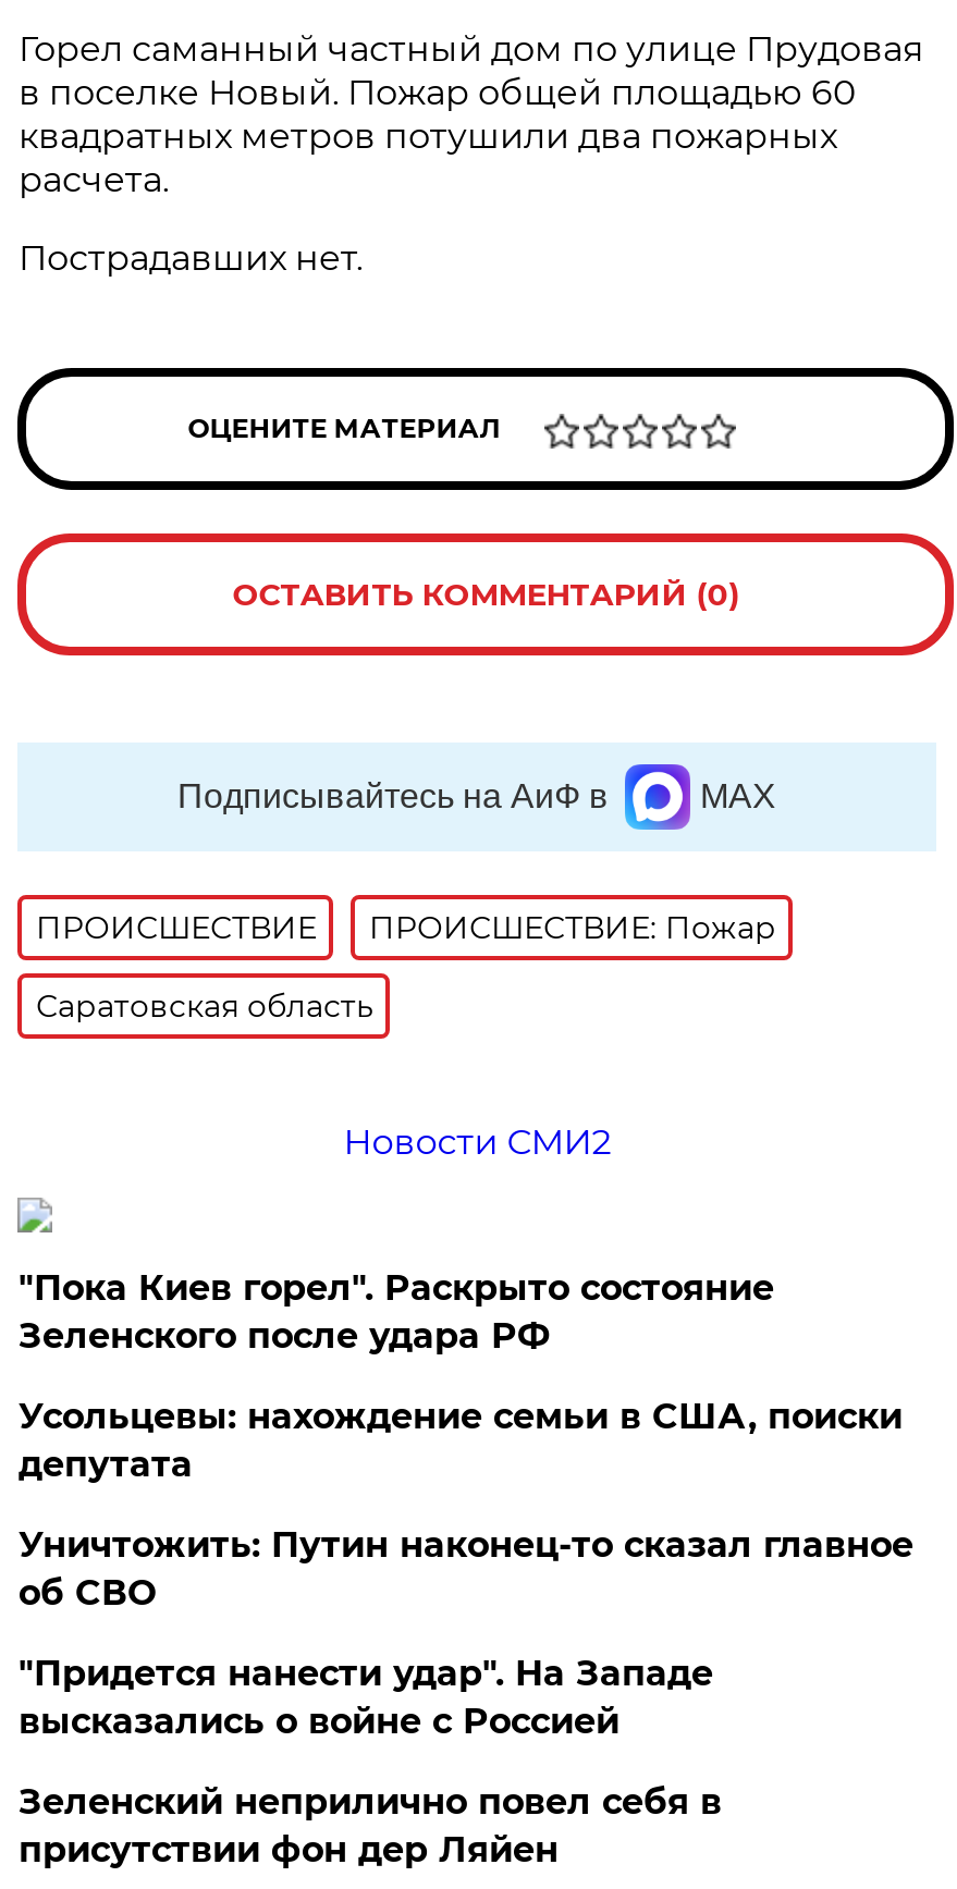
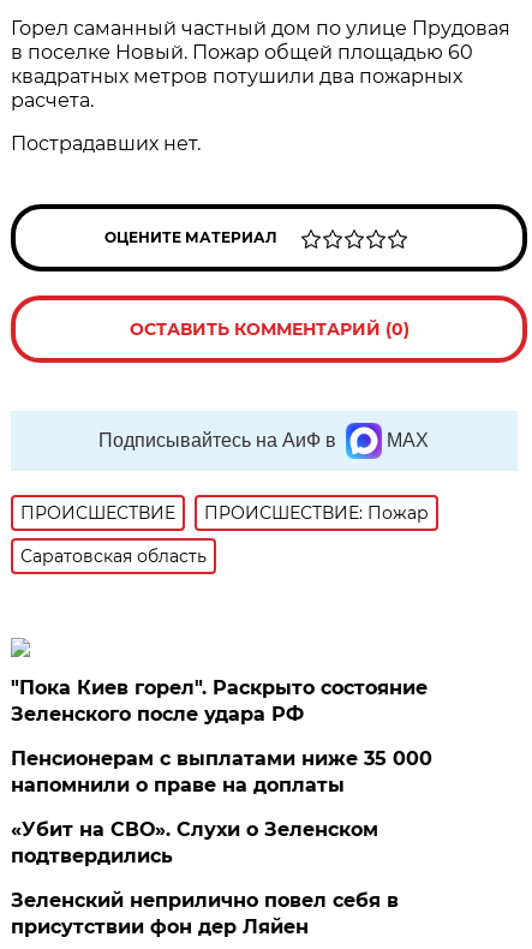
[343,1121,611,1163] Новости СМИ2 -> none
[18,1396,913,1742] Усольцевы: нахождение семьи в США, поиски | депутата | Уничтожить: Путин наконец-то сказал главное | об СВО | "Придется нанести удар". На Западе | высказались о войне с Россией -> [11,747,433,867] Пенсионерам с выплатами ниже 35 000 | напомнили о праве на доплаты | «Убит на СВО». Слухи о Зеленском | подтвердились

